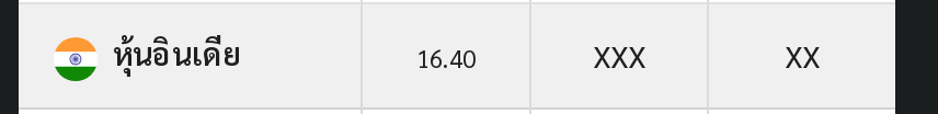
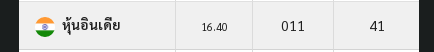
[593,35,820,74] XXX | XX -> [281,16,384,34] 011 | 41

